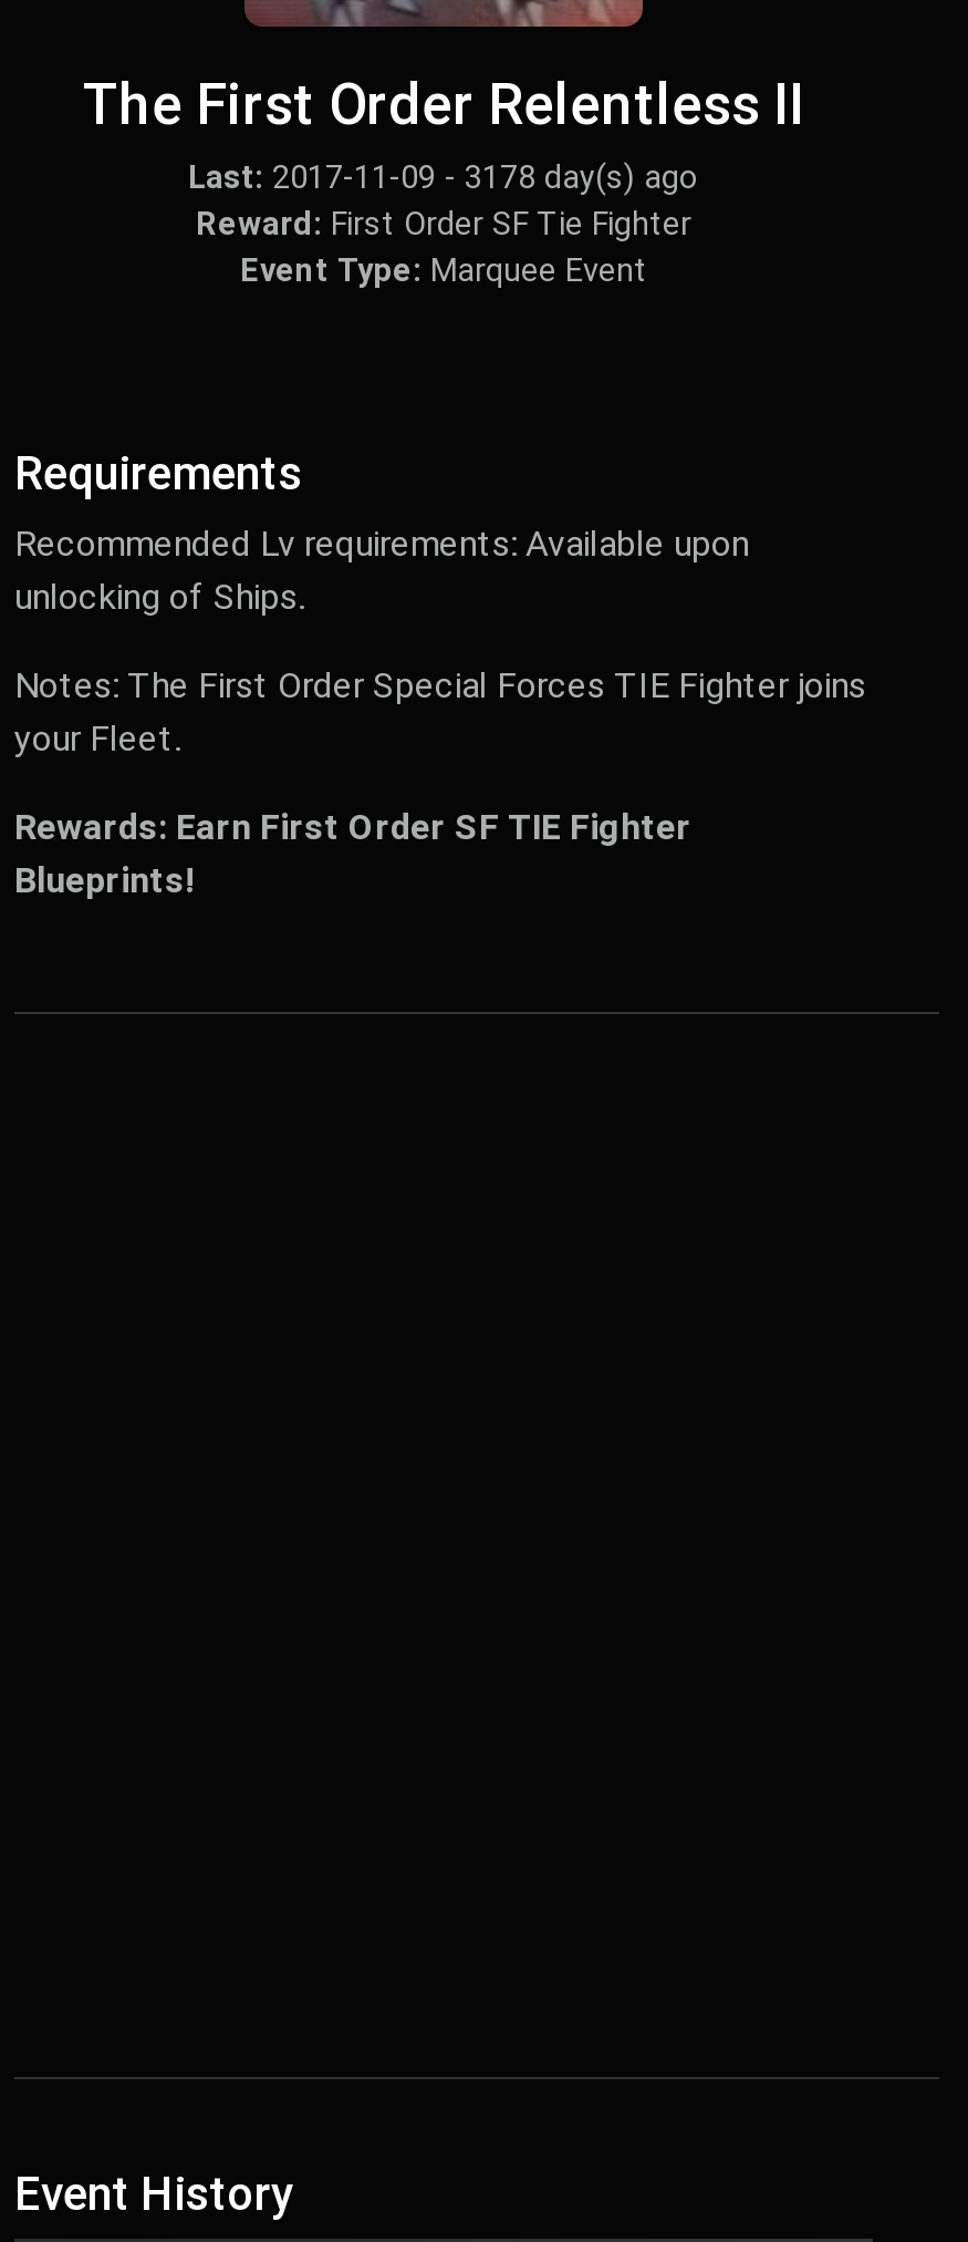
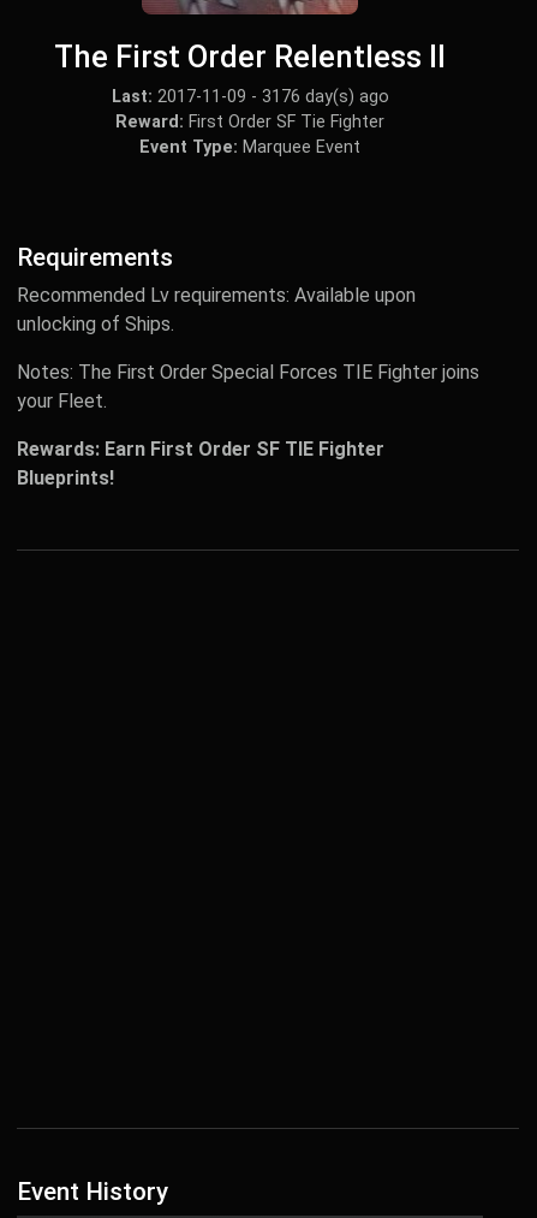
[188,159,699,197] Last: 2017-11-09 - 3178 day(s) ago -> [111,87,389,107] Last: 2017-11-09 - 3176 day(s) ago

